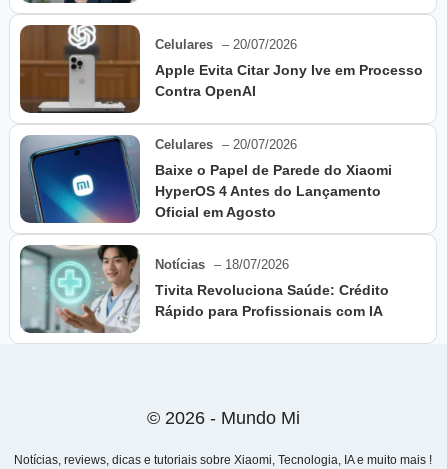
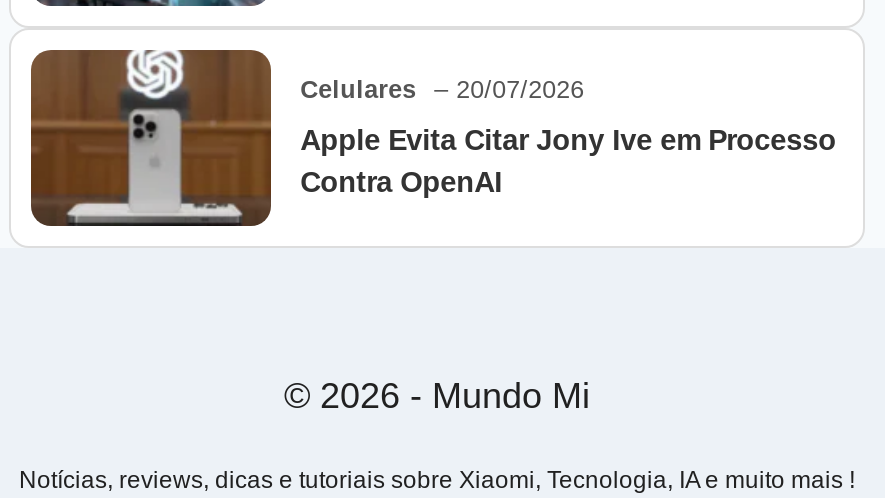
[19,135,392,319] [image] | Celulares | – 20/07/2026 | Baixe o Papel de Parede do Xiaomi | HyperOS 4 Antes do Lançamento | Oficial em Agosto | Notícias | – 18/07/2026 | Tivita Revoluciona Saúde: Crédito | Rápido para Profissionais com IA -> none
[20,244,140,334] [image] -> none

